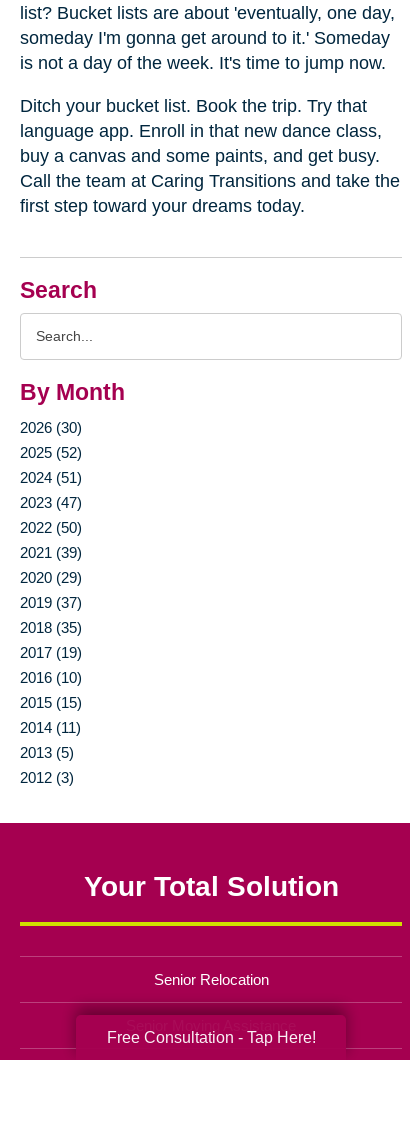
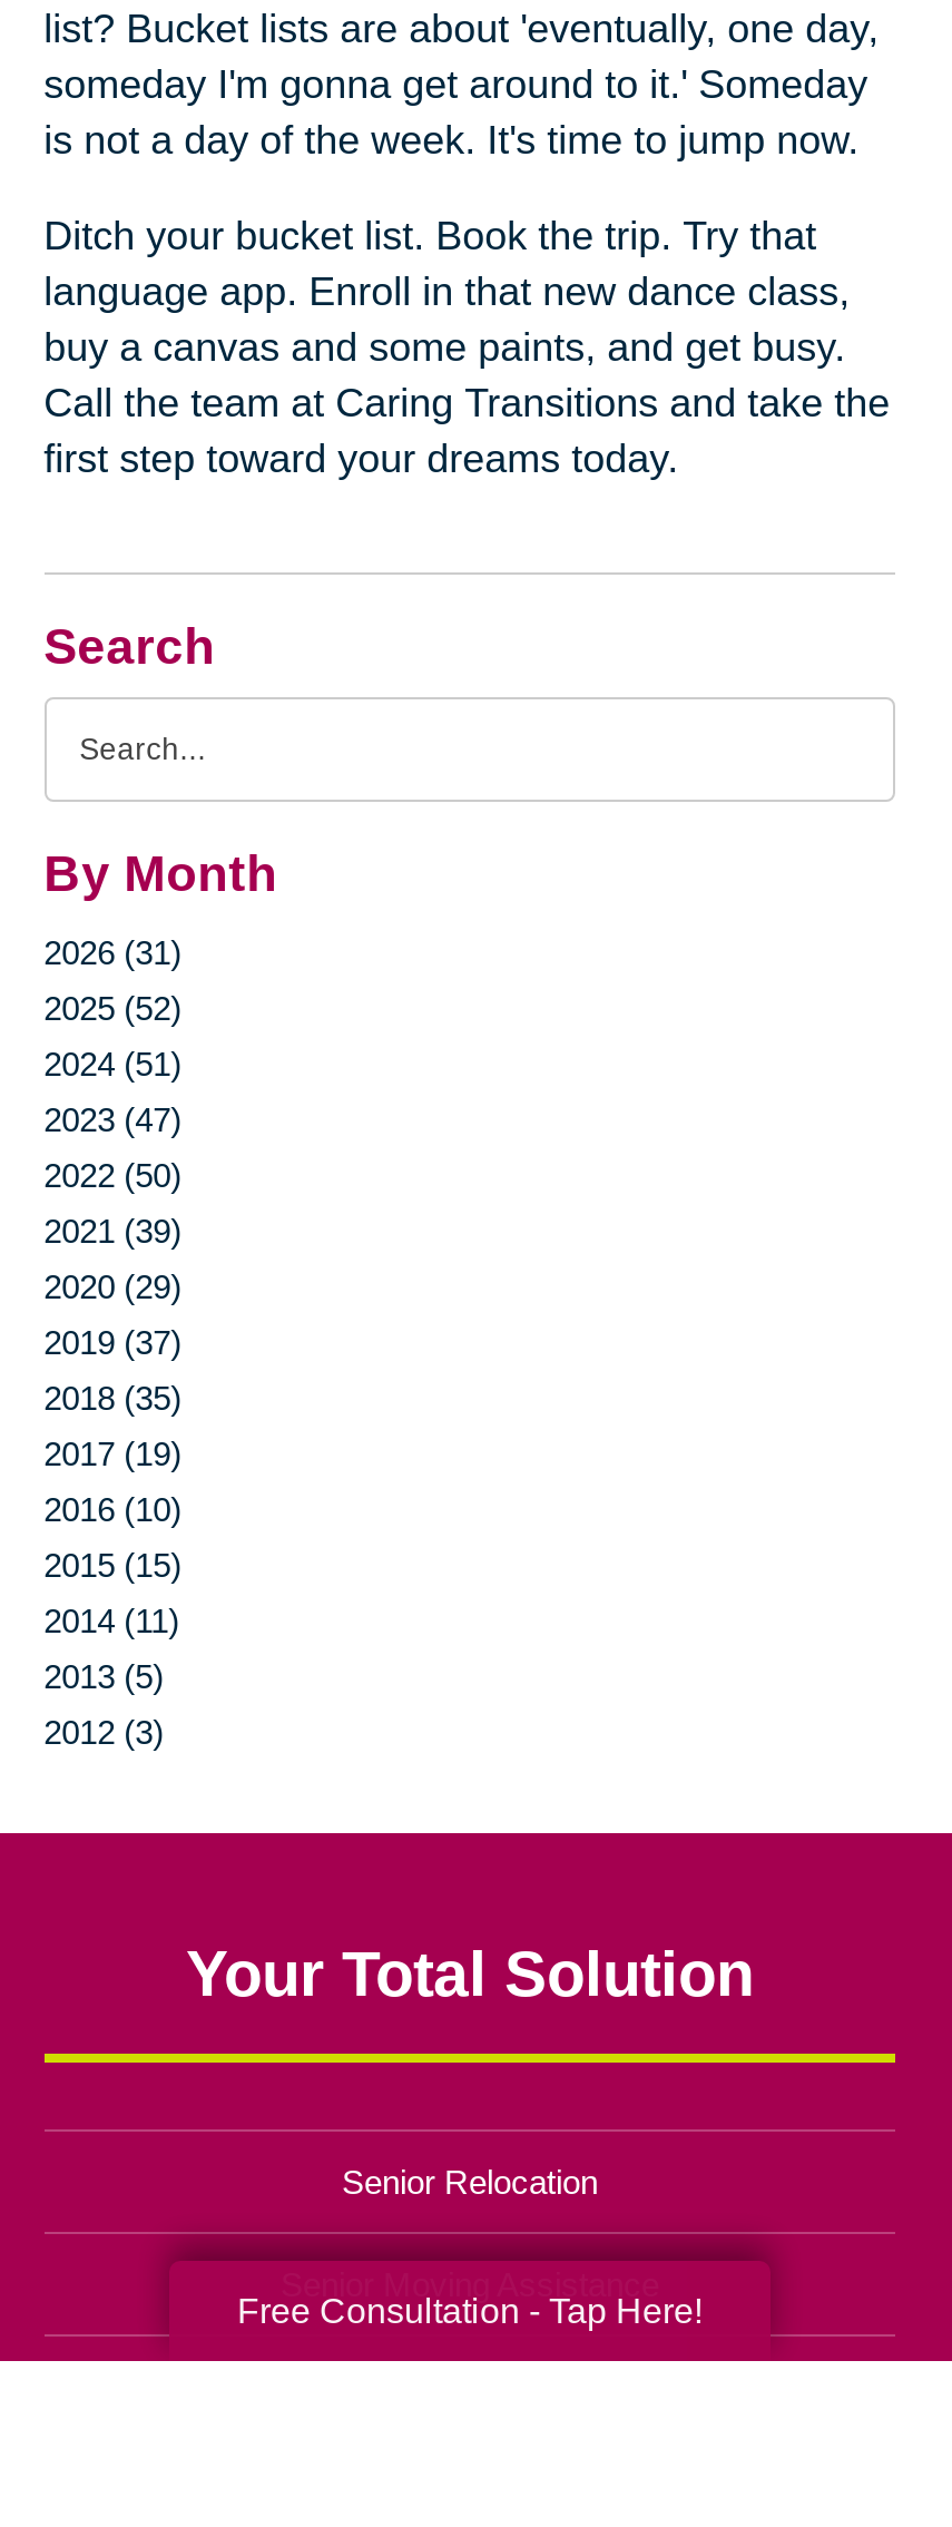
[20,419,82,436] 2026 (30) -> [44,933,182,971] 2026 (31)

